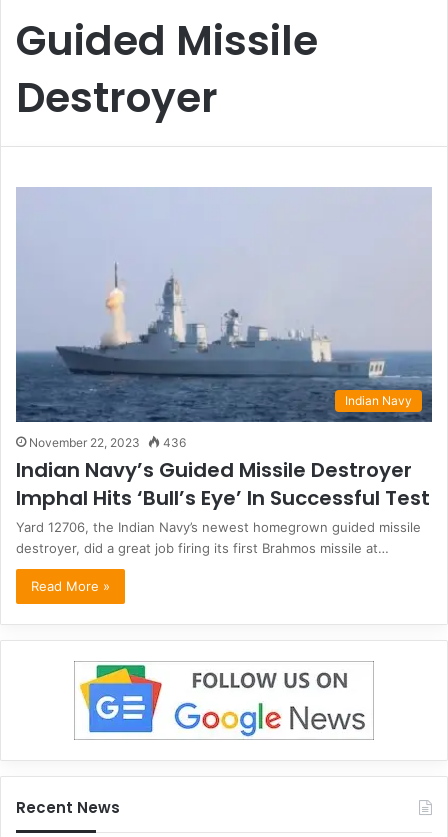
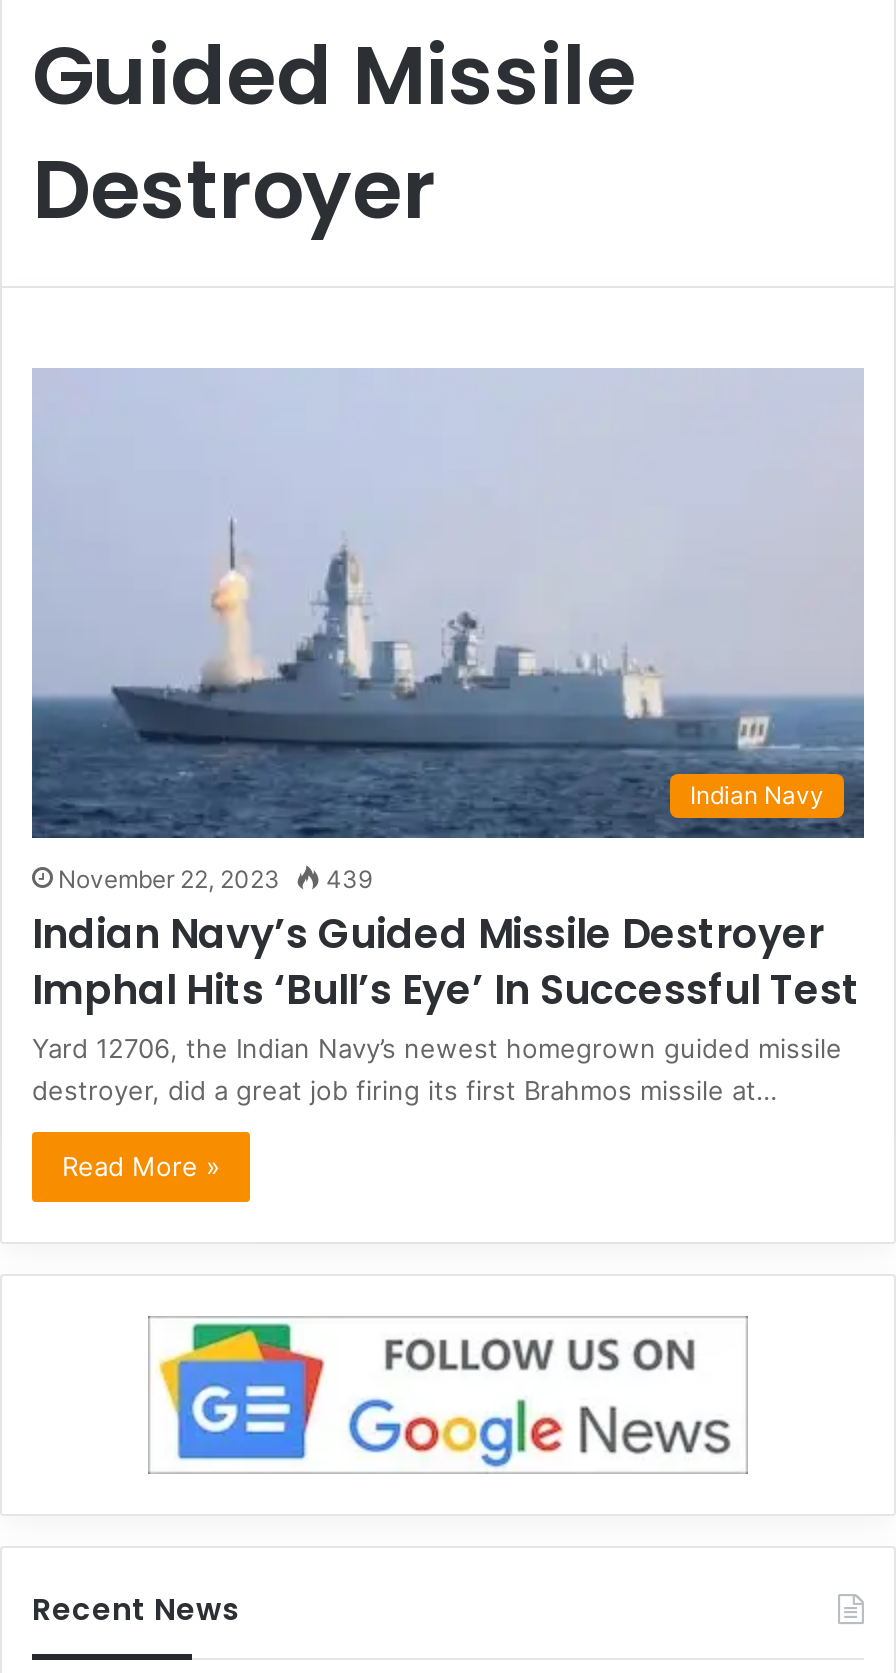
[29,435,186,450] November 22, 2023 436 -> [58,863,372,893] November 22, 2023 439

